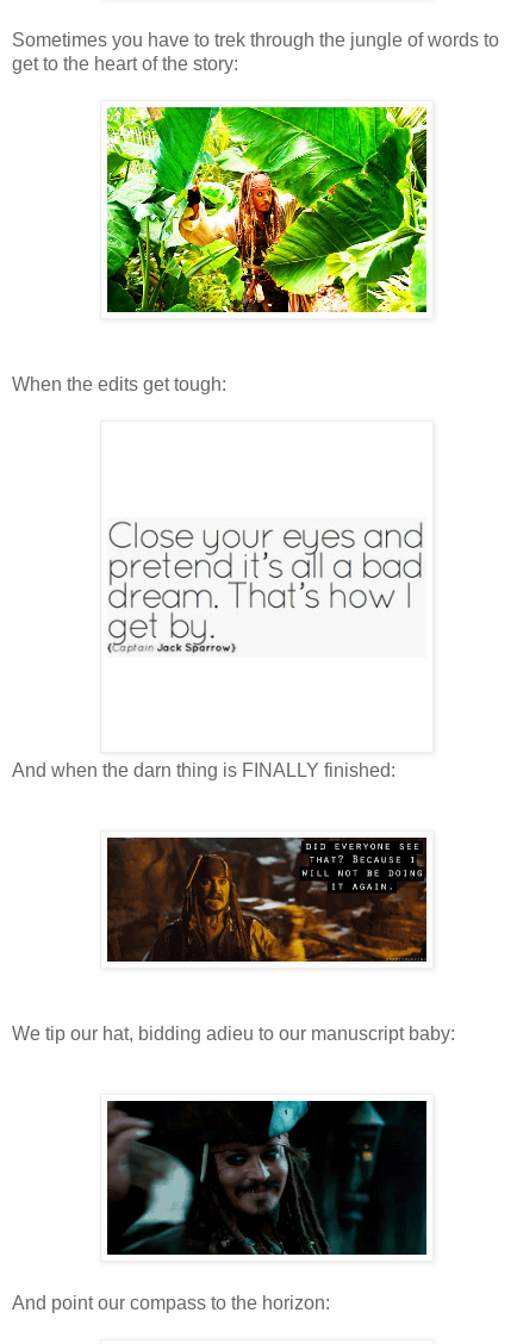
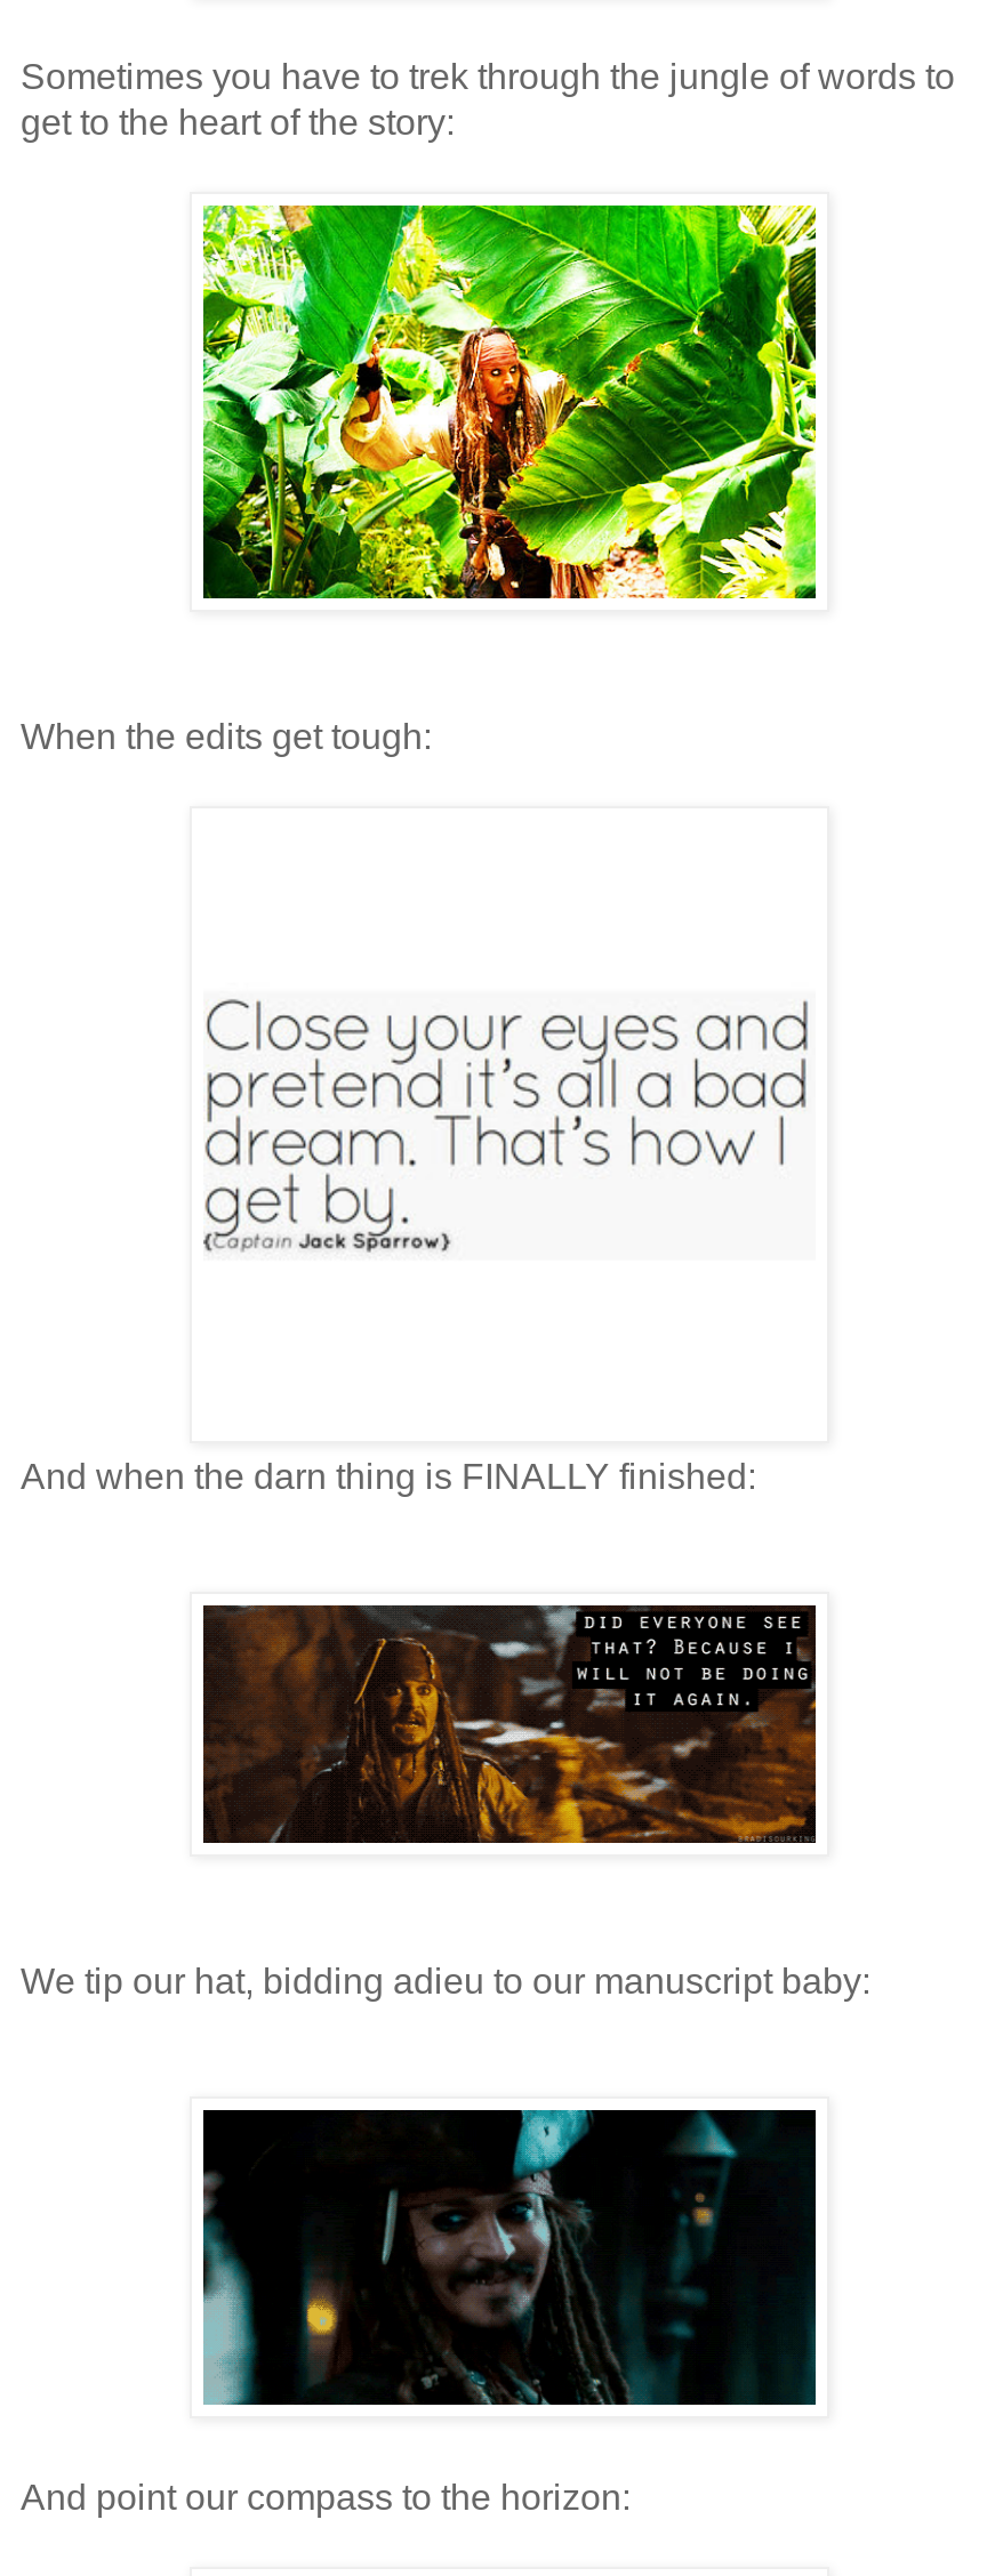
[106,1101,194,1256] [image] -> [201,2112,368,2407] [image]

